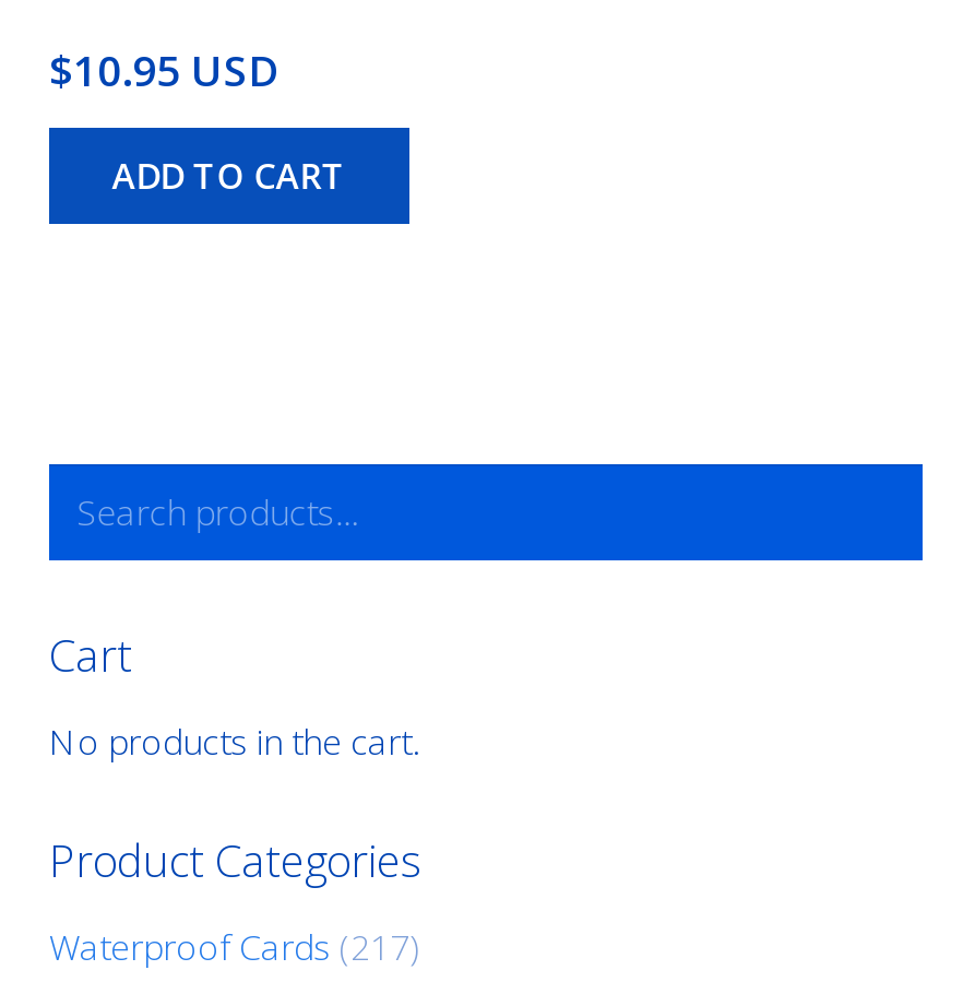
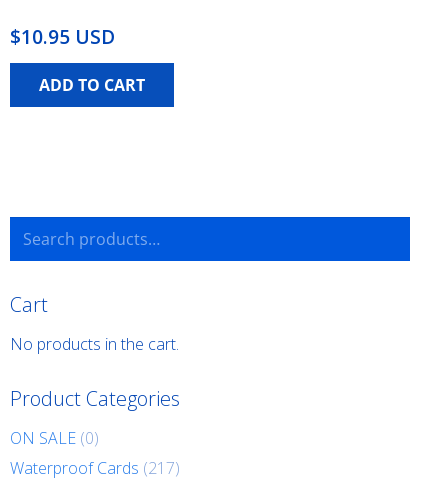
none -> [10,427,99,449] ON SALE (0)

